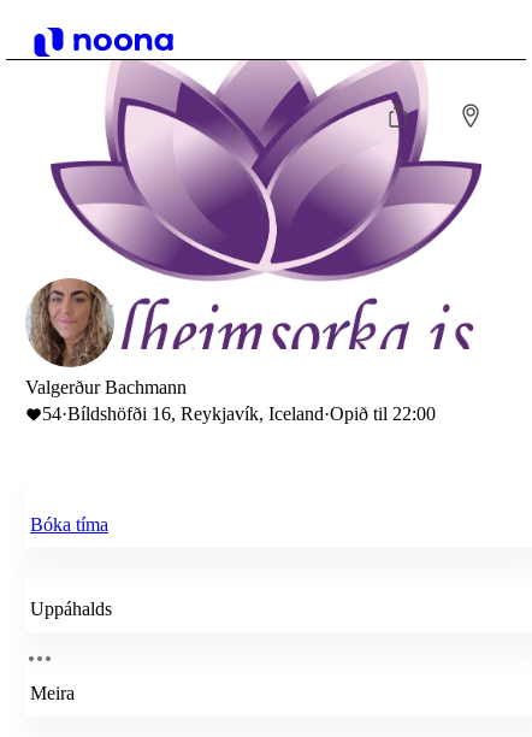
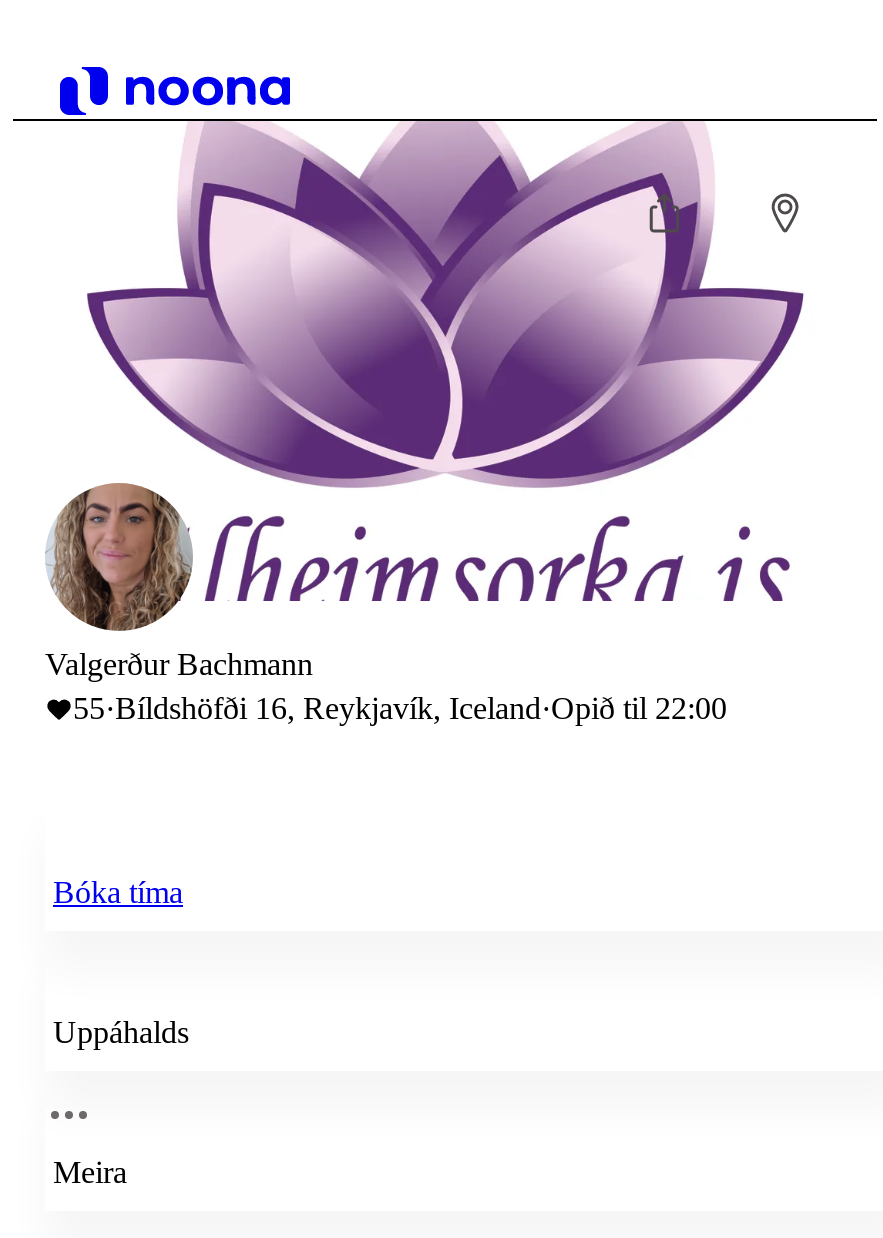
[42,403,436,424] 54·Bíldshöfði 16, Reykjavík, Iceland·Opið til 22:00 -> [73,691,727,725] 55·Bíldshöfði 16, Reykjavík, Iceland·Opið til 22:00

